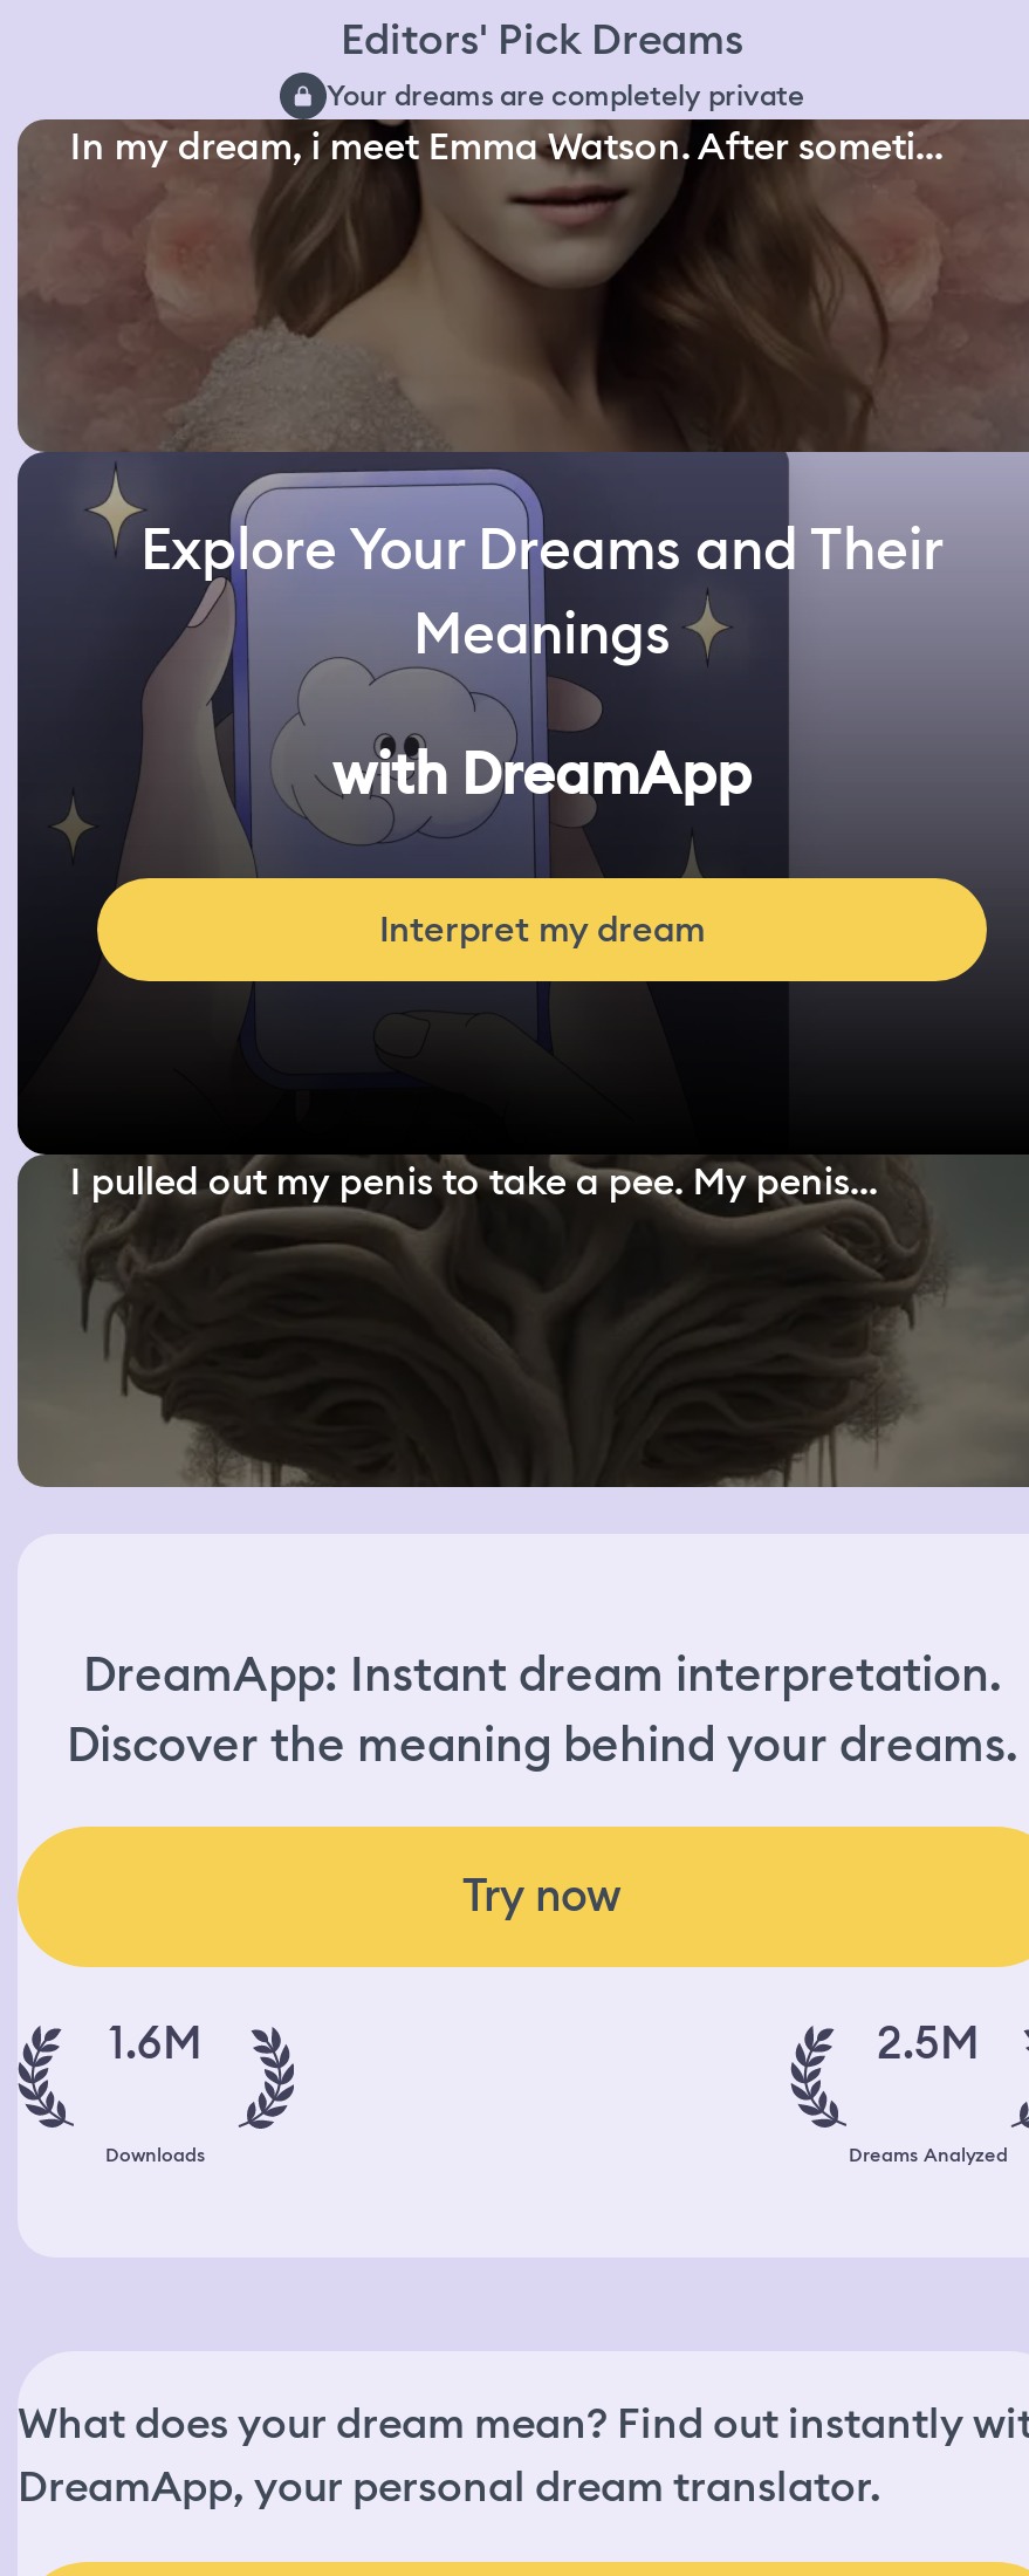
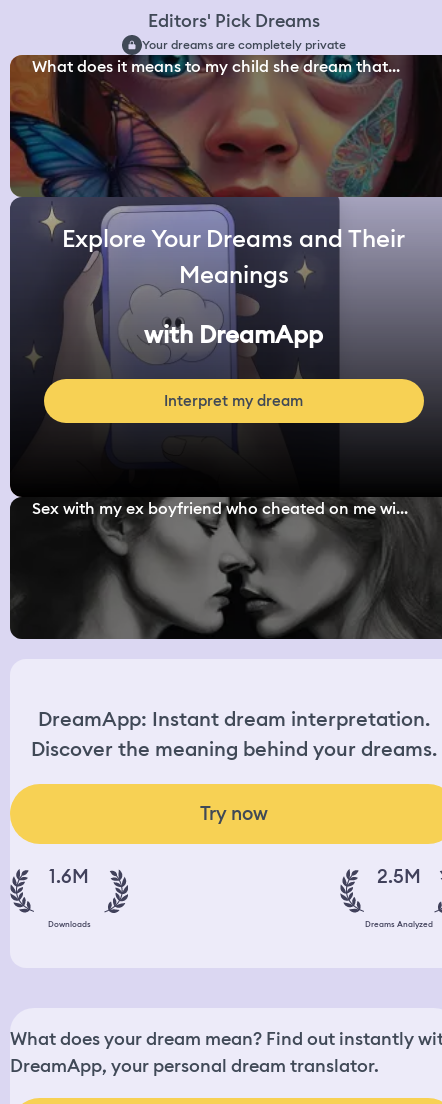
[15,119,1022,452] [image] | In my dream, i meet Emma Watson. After someti... -> [9,55,439,197] [image] | What does it means to my child she dream that...
[18,1157,1022,1487] [image] | I pulled out my penis to take a pee. My penis... -> [11,498,439,639] [image] | Sex with my ex boyfriend who cheated on me wi...

